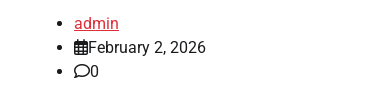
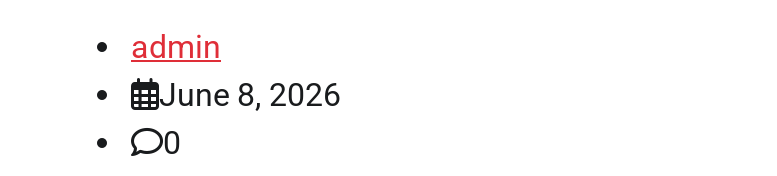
[88,38,206,57] February 2, 2026 -> [159,75,341,113] June 8, 2026

